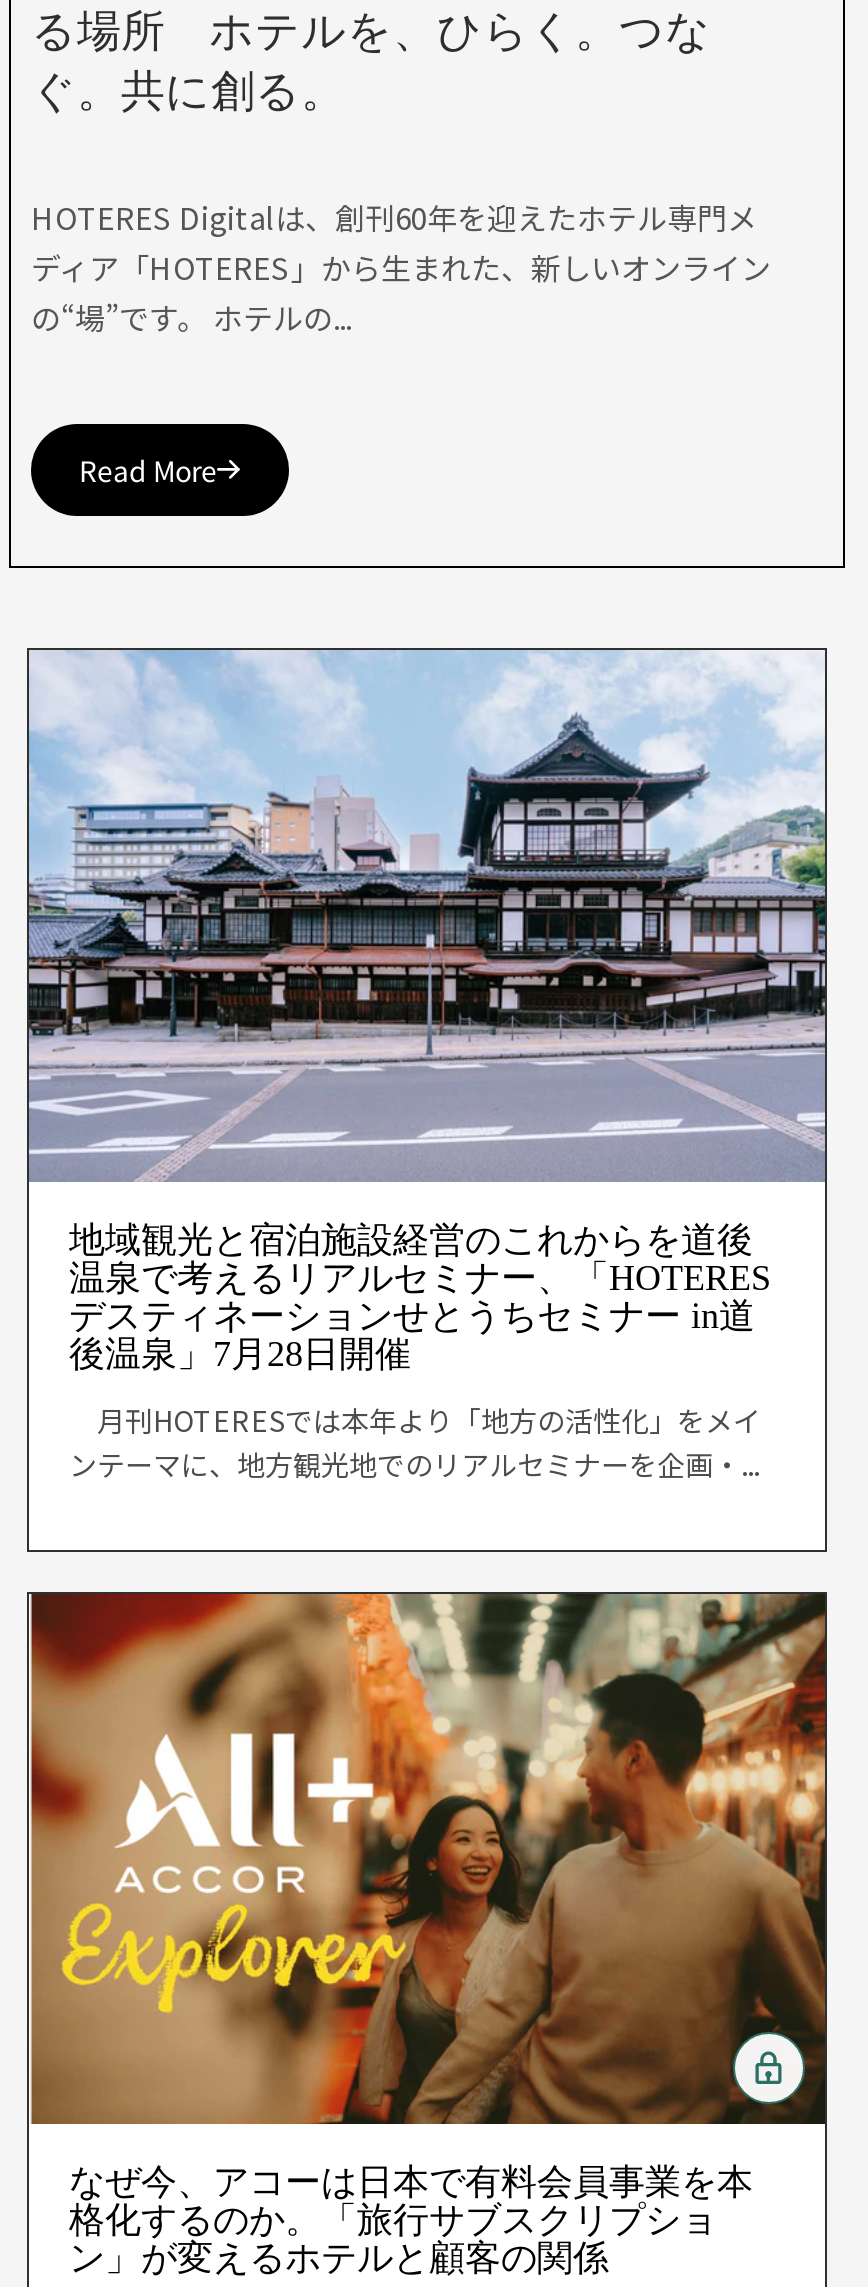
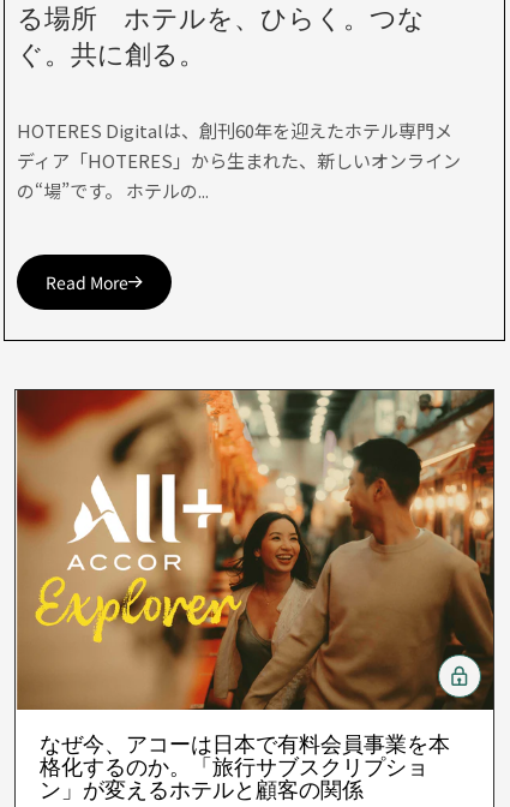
[27,648,827,1483] [image] | 地域観光と宿泊施設経営のこれからを道後 | 温泉で考えるリアルセミナー、「HOTERES | デスティネーションせとうちセミナー in道 | 後温泉」7月28日開催 | 月刊HOTERESでは本年より「地方の活性化」をメイ | ンテーマに、地方観光地でのリアルセミナーを企画・... -> none

